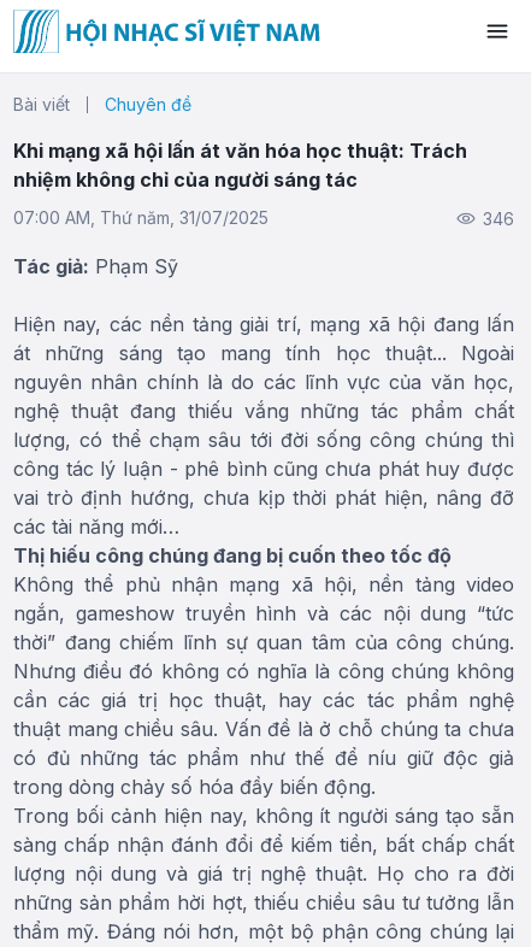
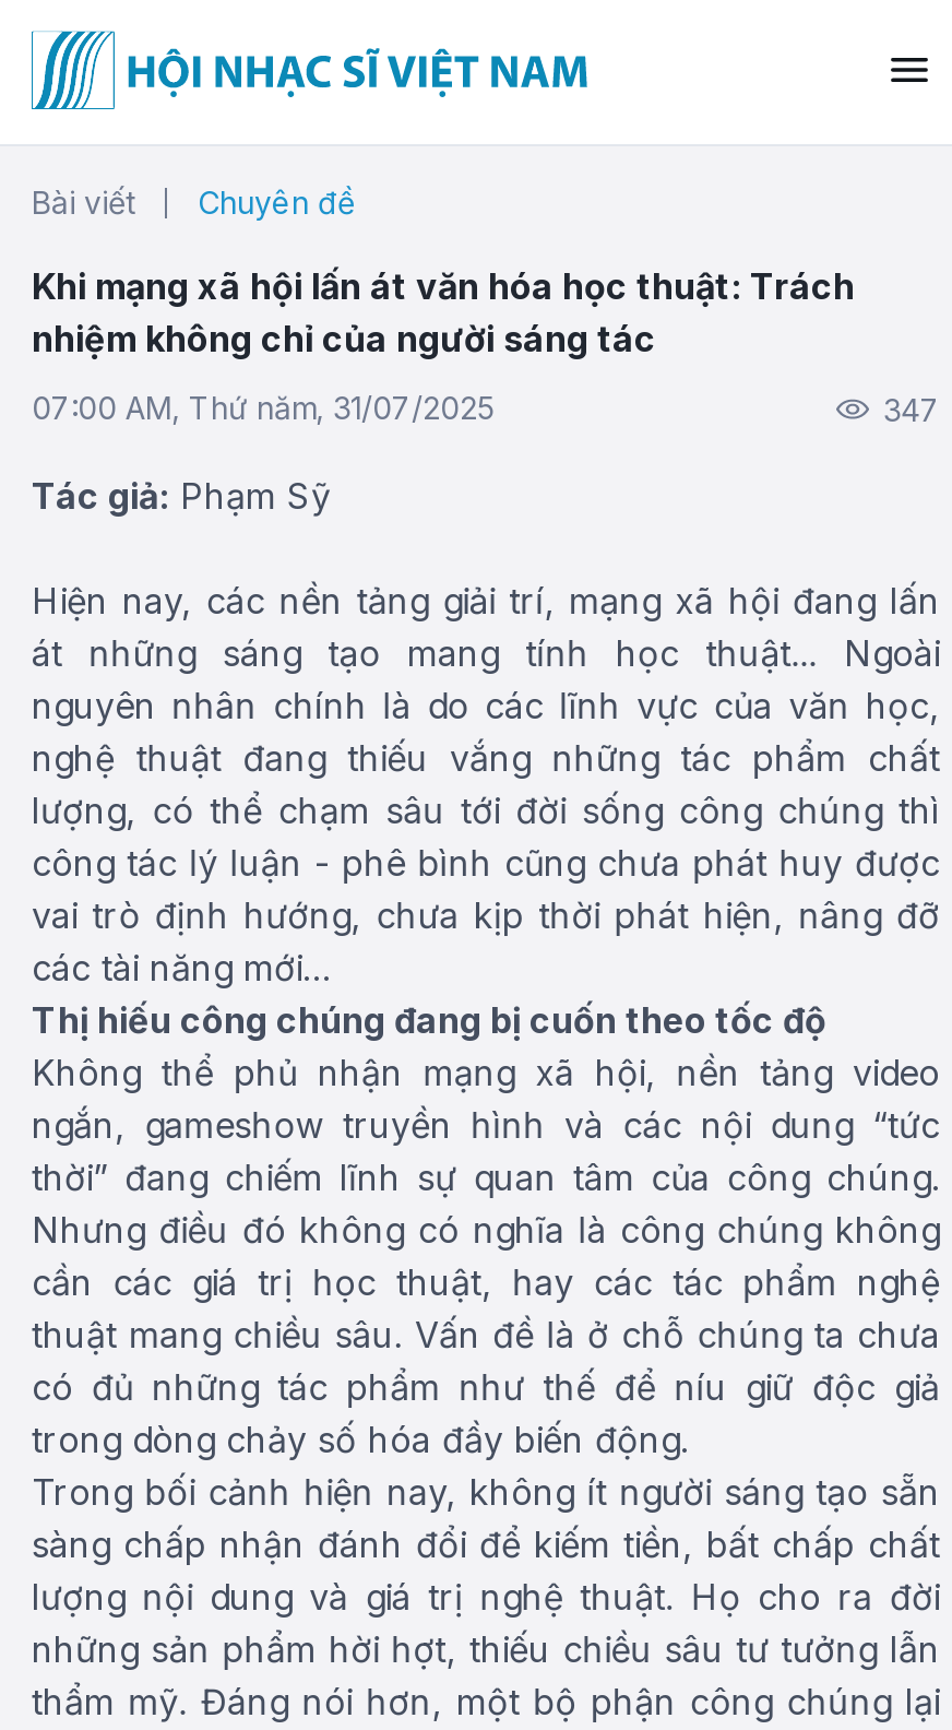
[483,208,514,228] 346 -> [883,390,940,427] 347

